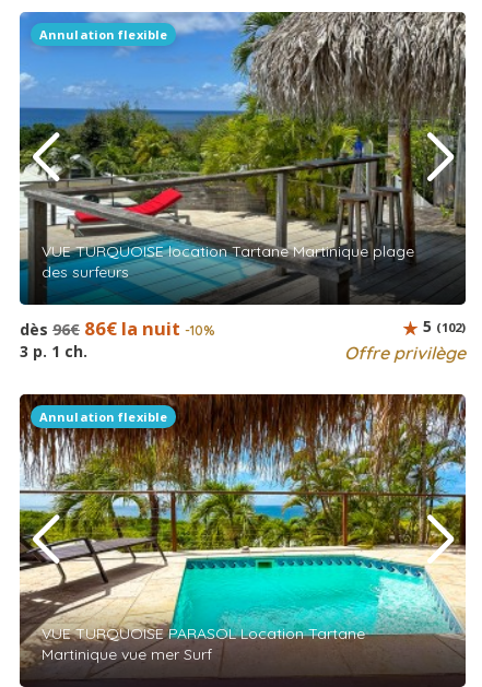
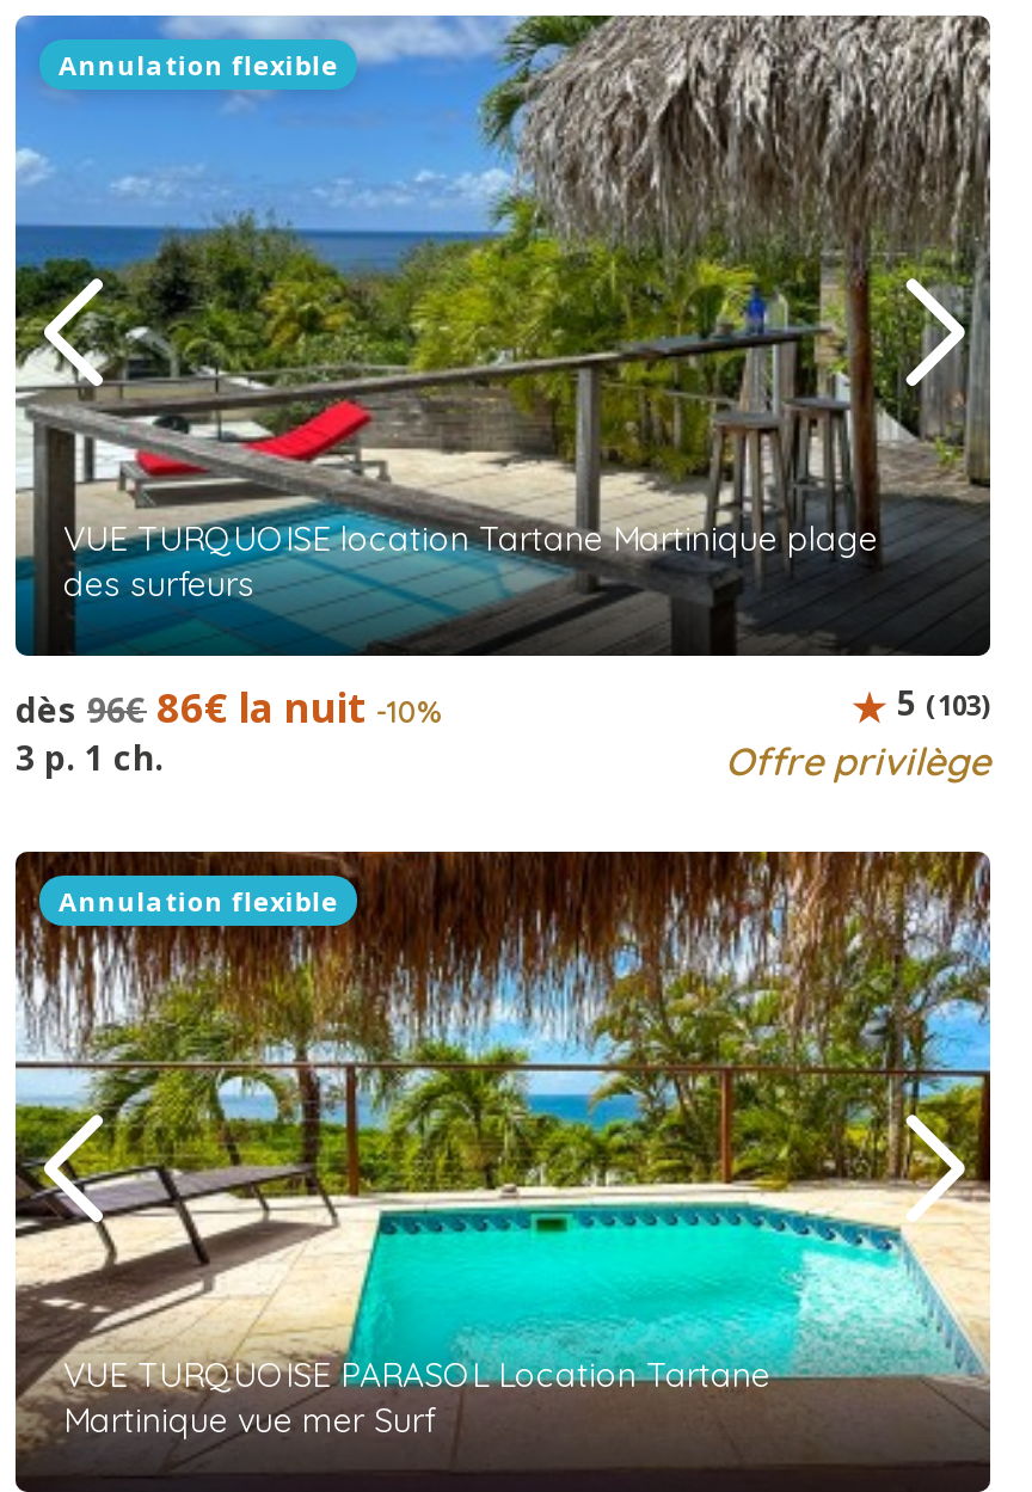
[419,316,466,336] 5 (102) -> [887,680,990,725] 5 (103)

